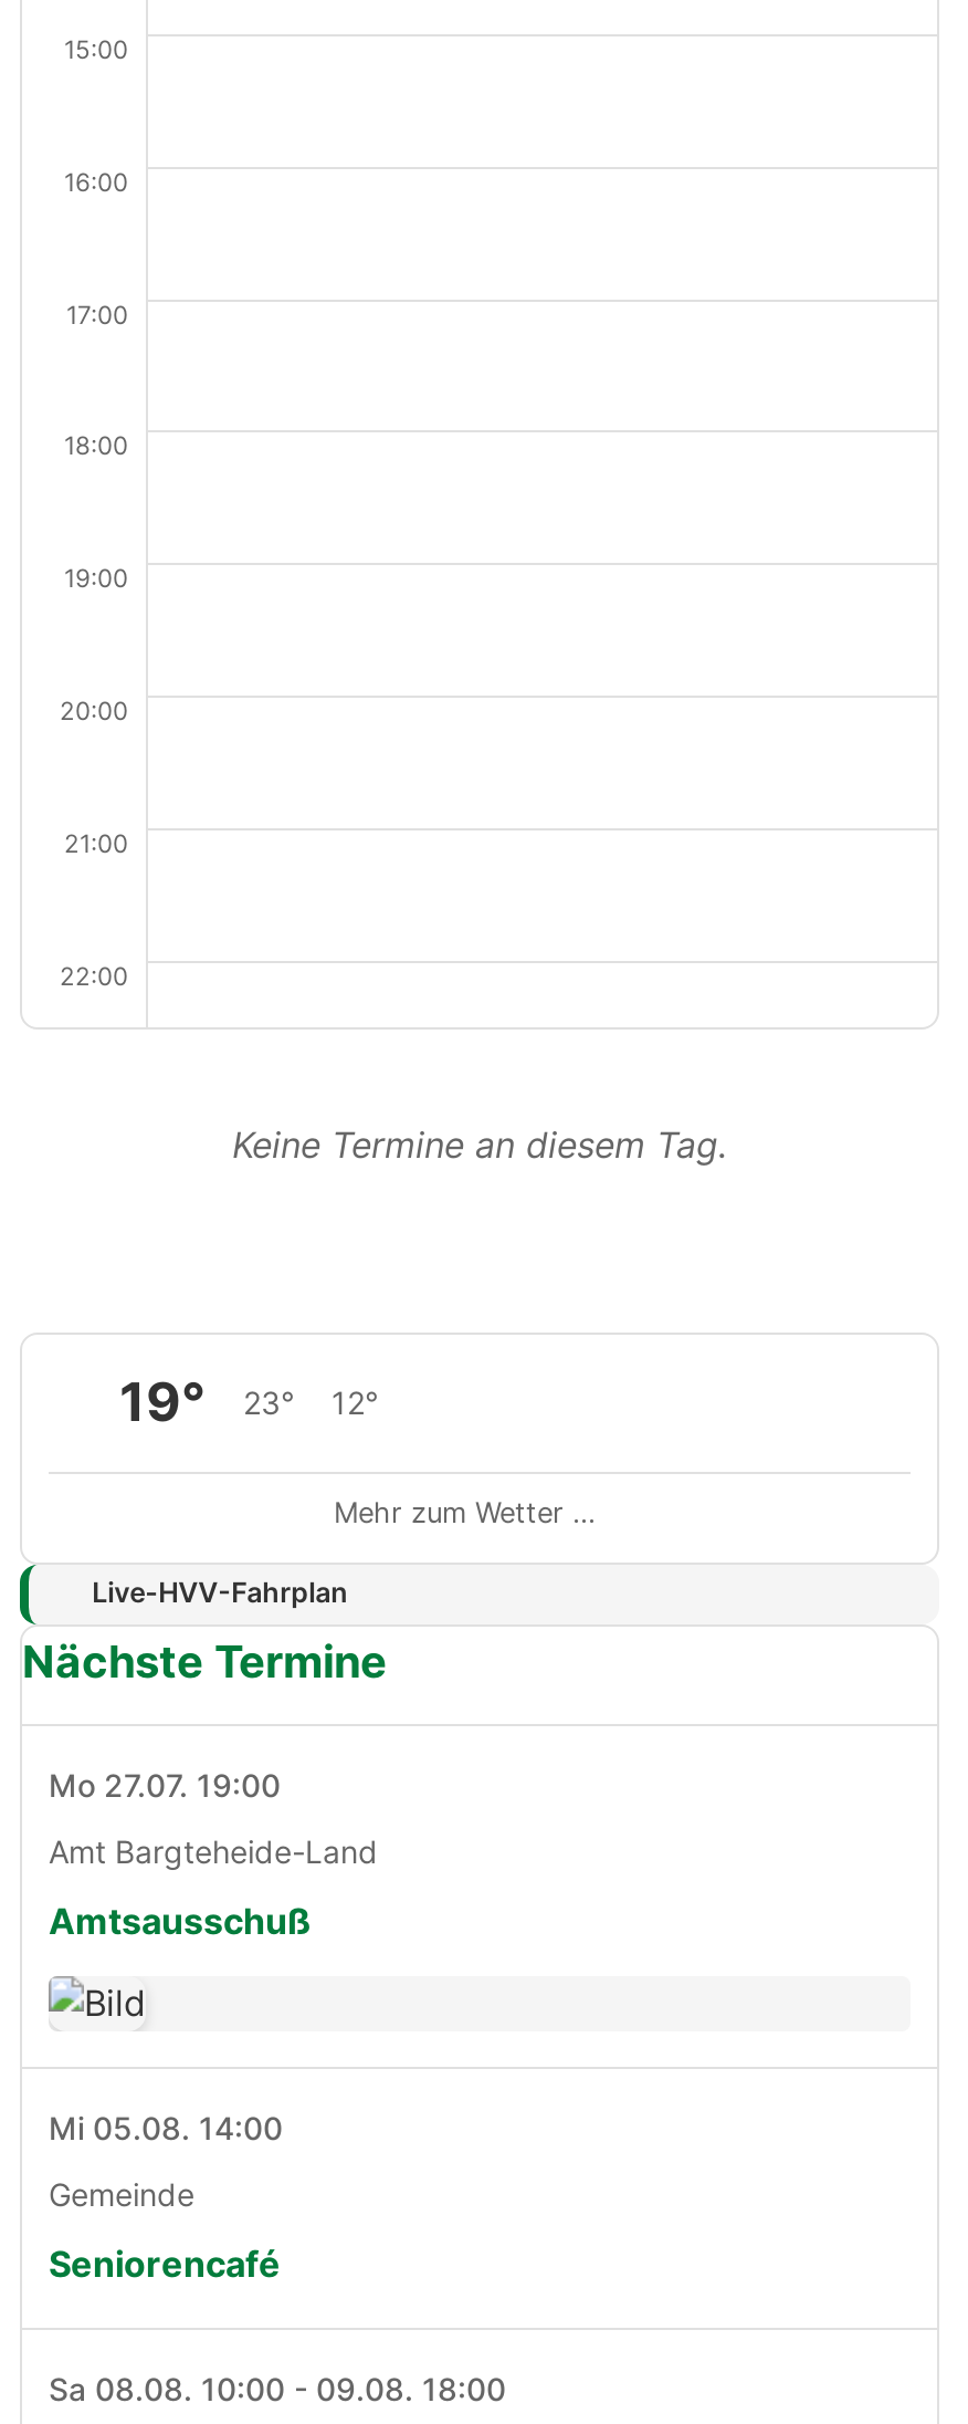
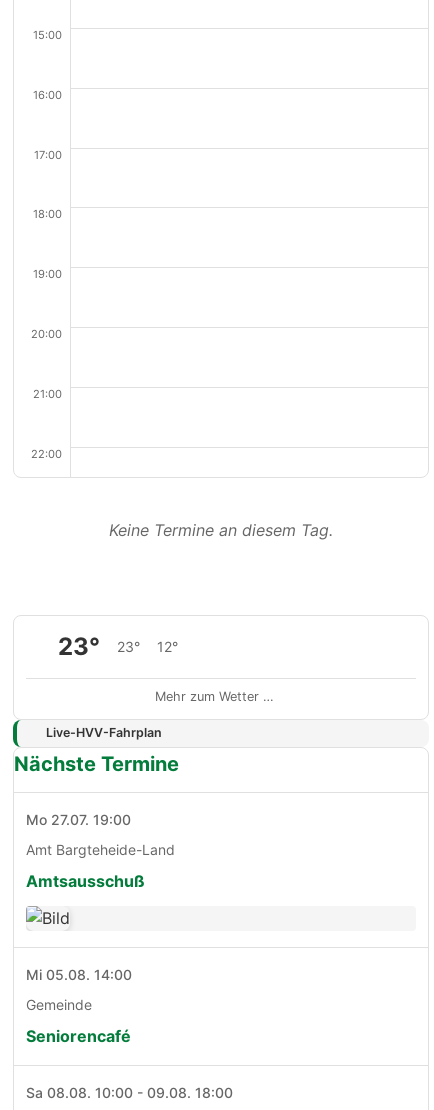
[119,1370,378,1434] 19° 23° 12° -> [58,632,178,661] 23° 23° 12°

